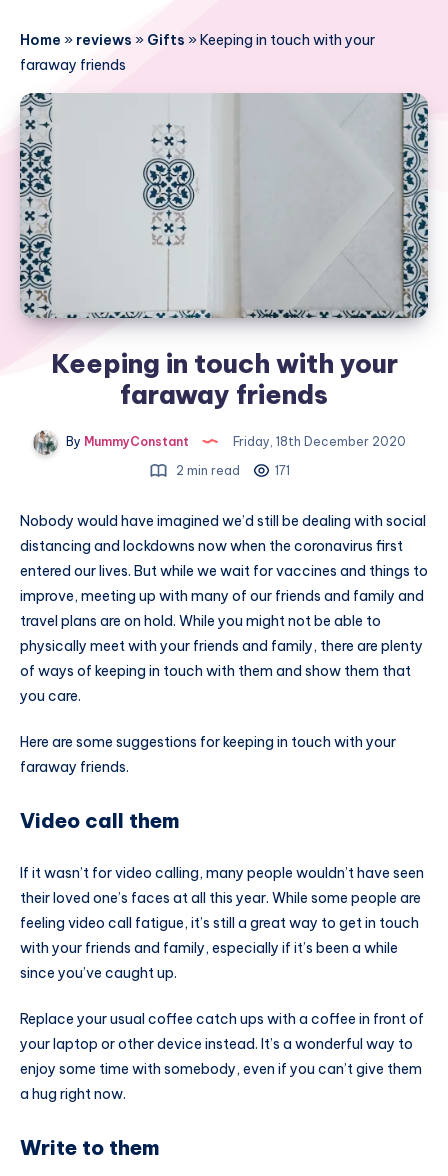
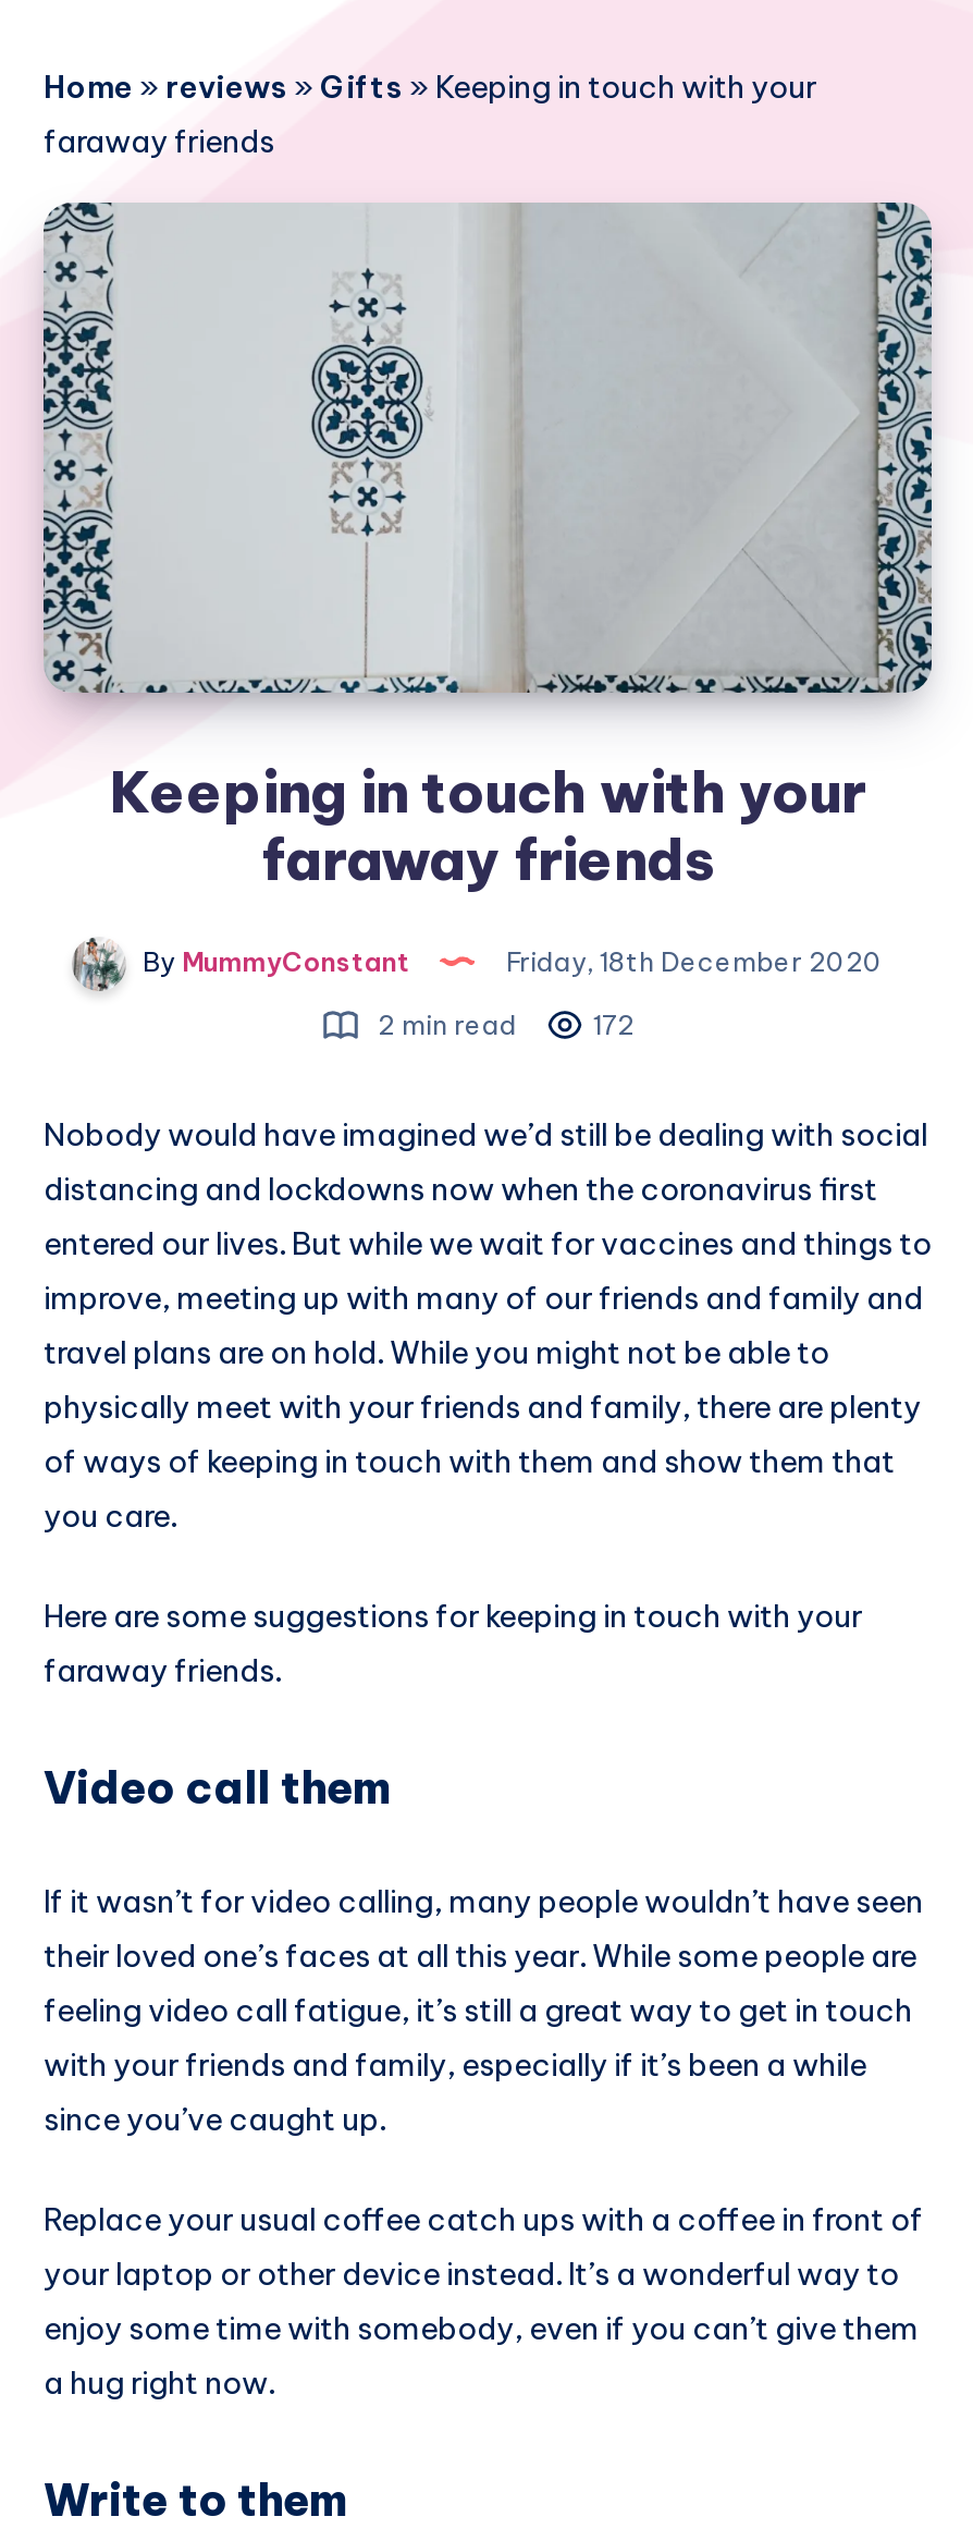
[271,463,289,478] 171 -> [587,1009,635,1042] 172

